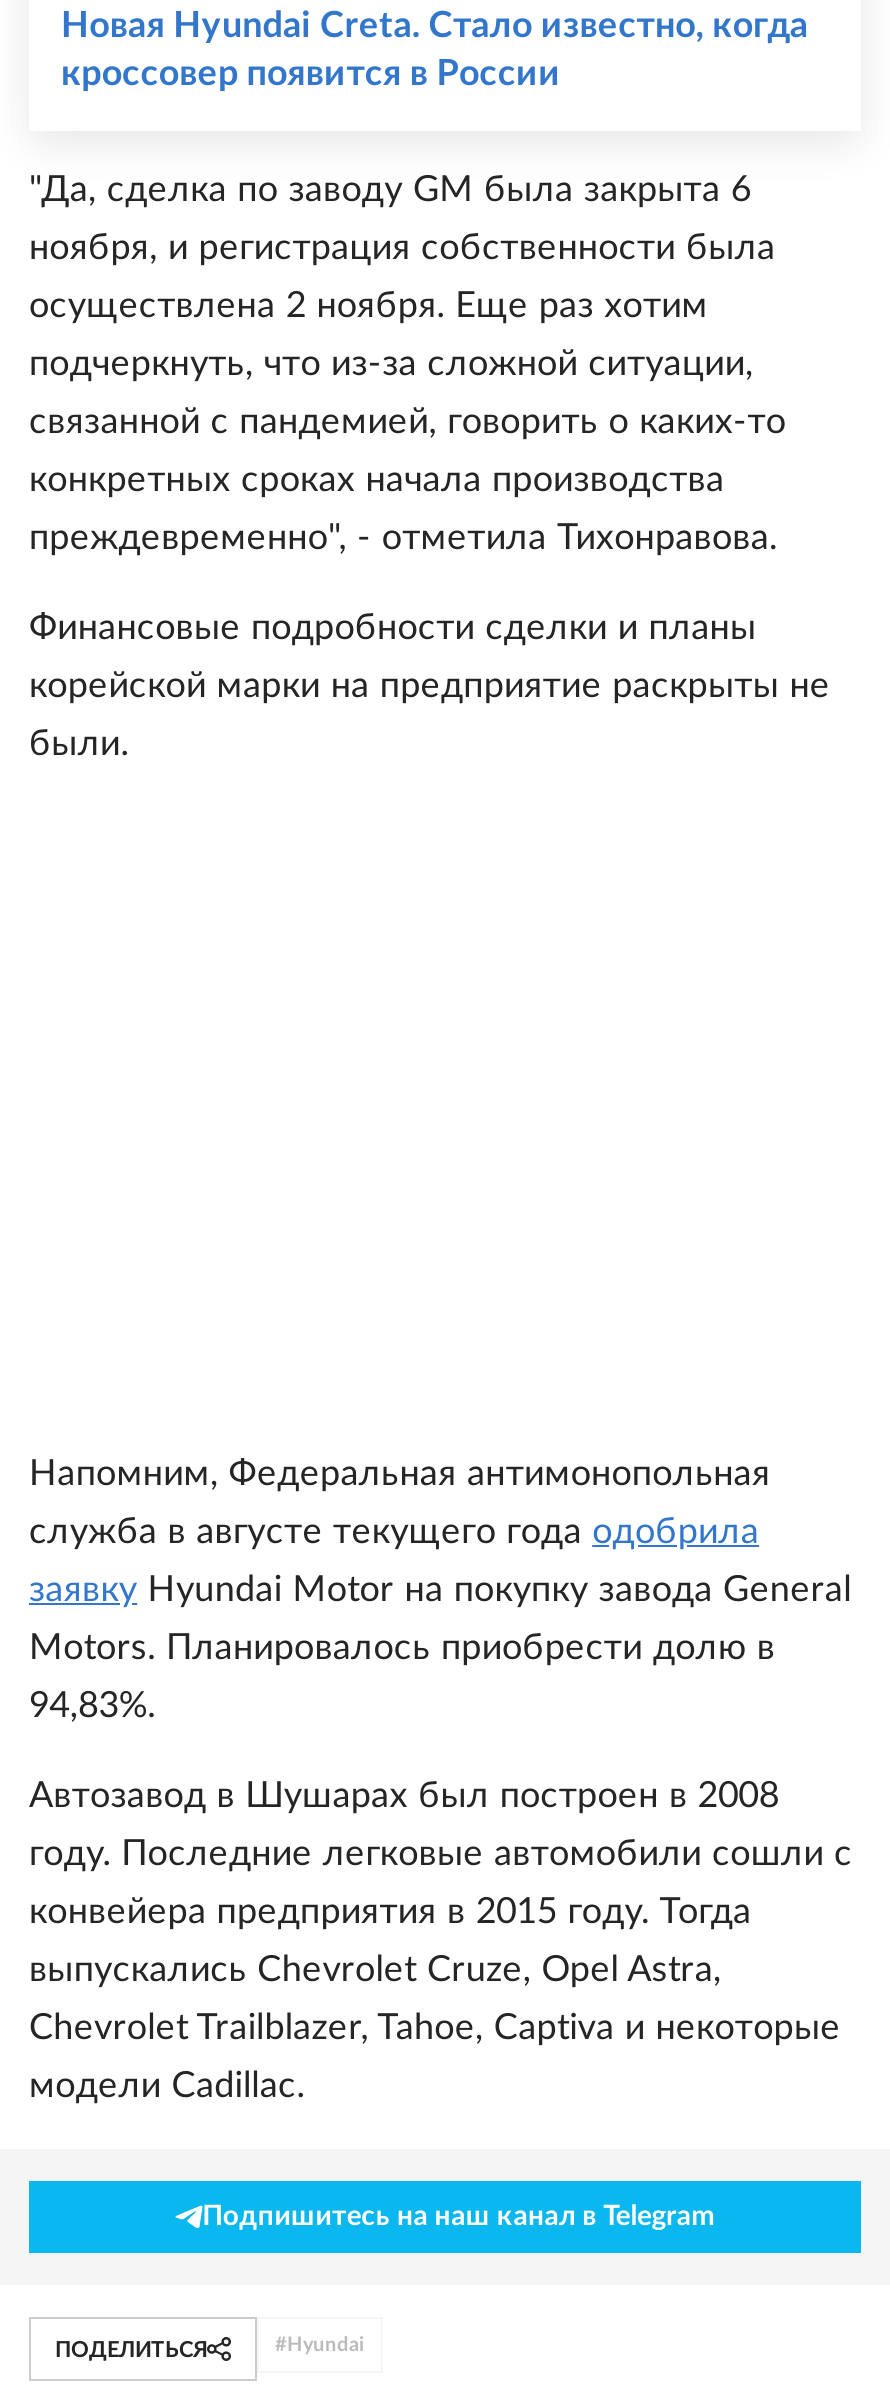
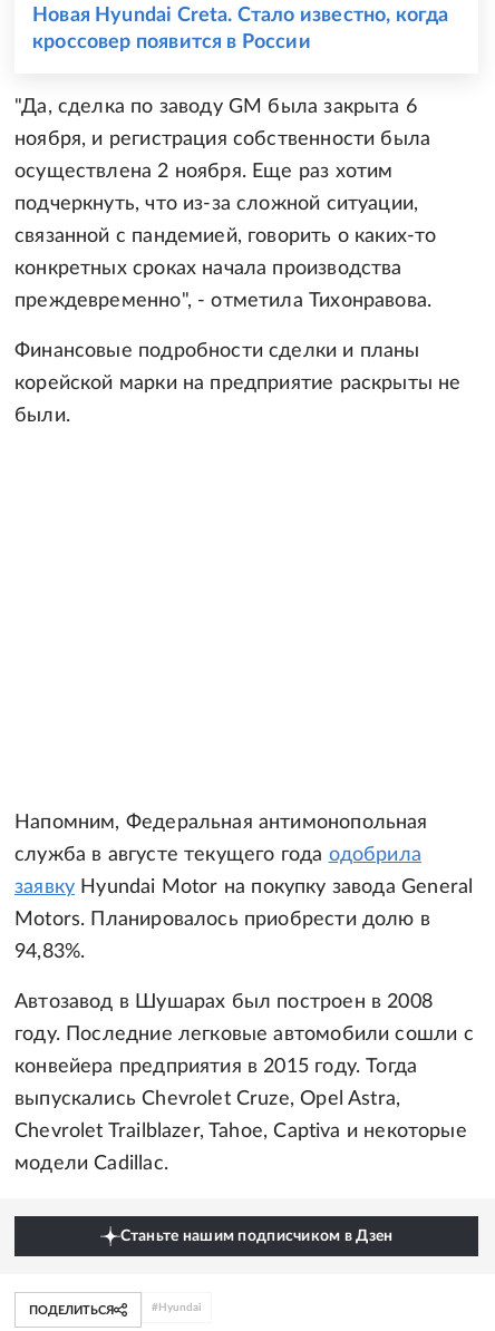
[202,2204,716,2232] Подпишитесь на наш канал в Telegram -> [120,1229,393,1244] Станьте нашим подписчиком в Дзен

